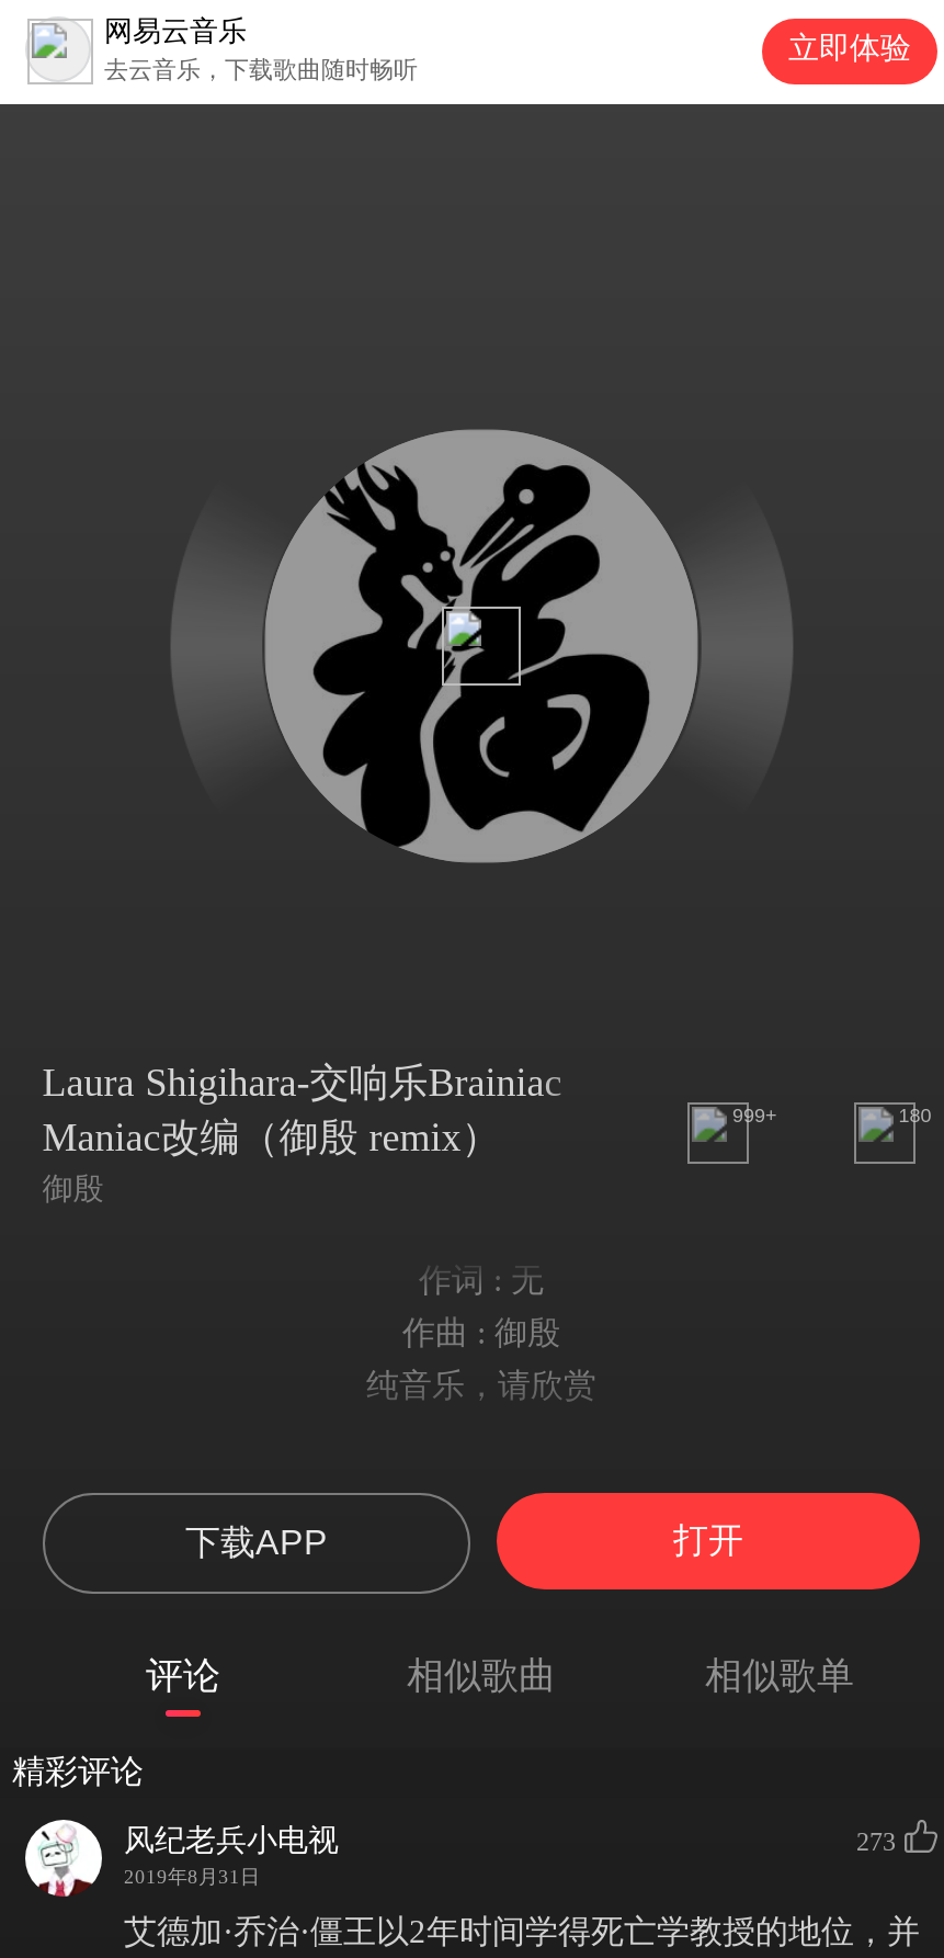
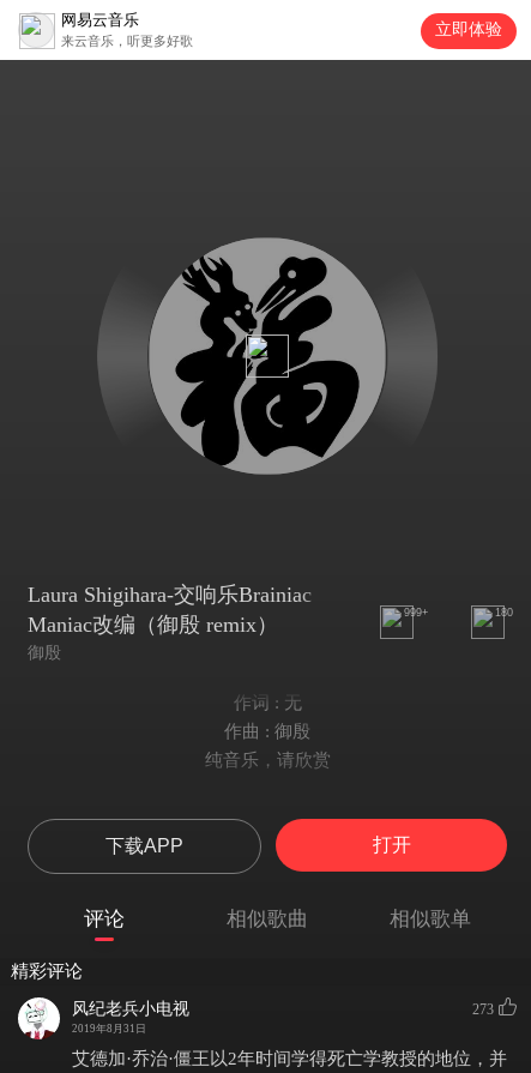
[104,56,418,82] 去云音乐，下载歌曲随时畅听 -> [61,34,193,48] 来云音乐，听更多好歌

